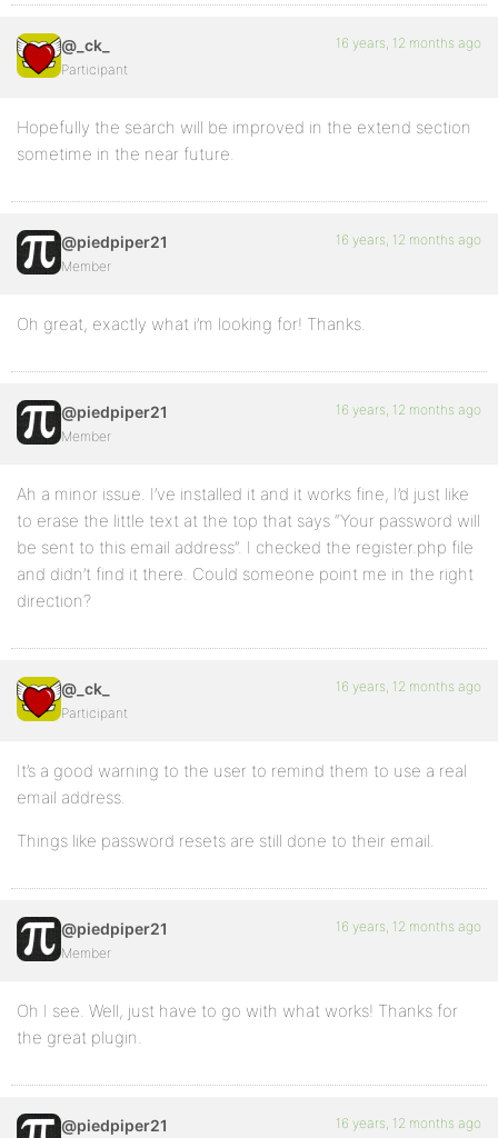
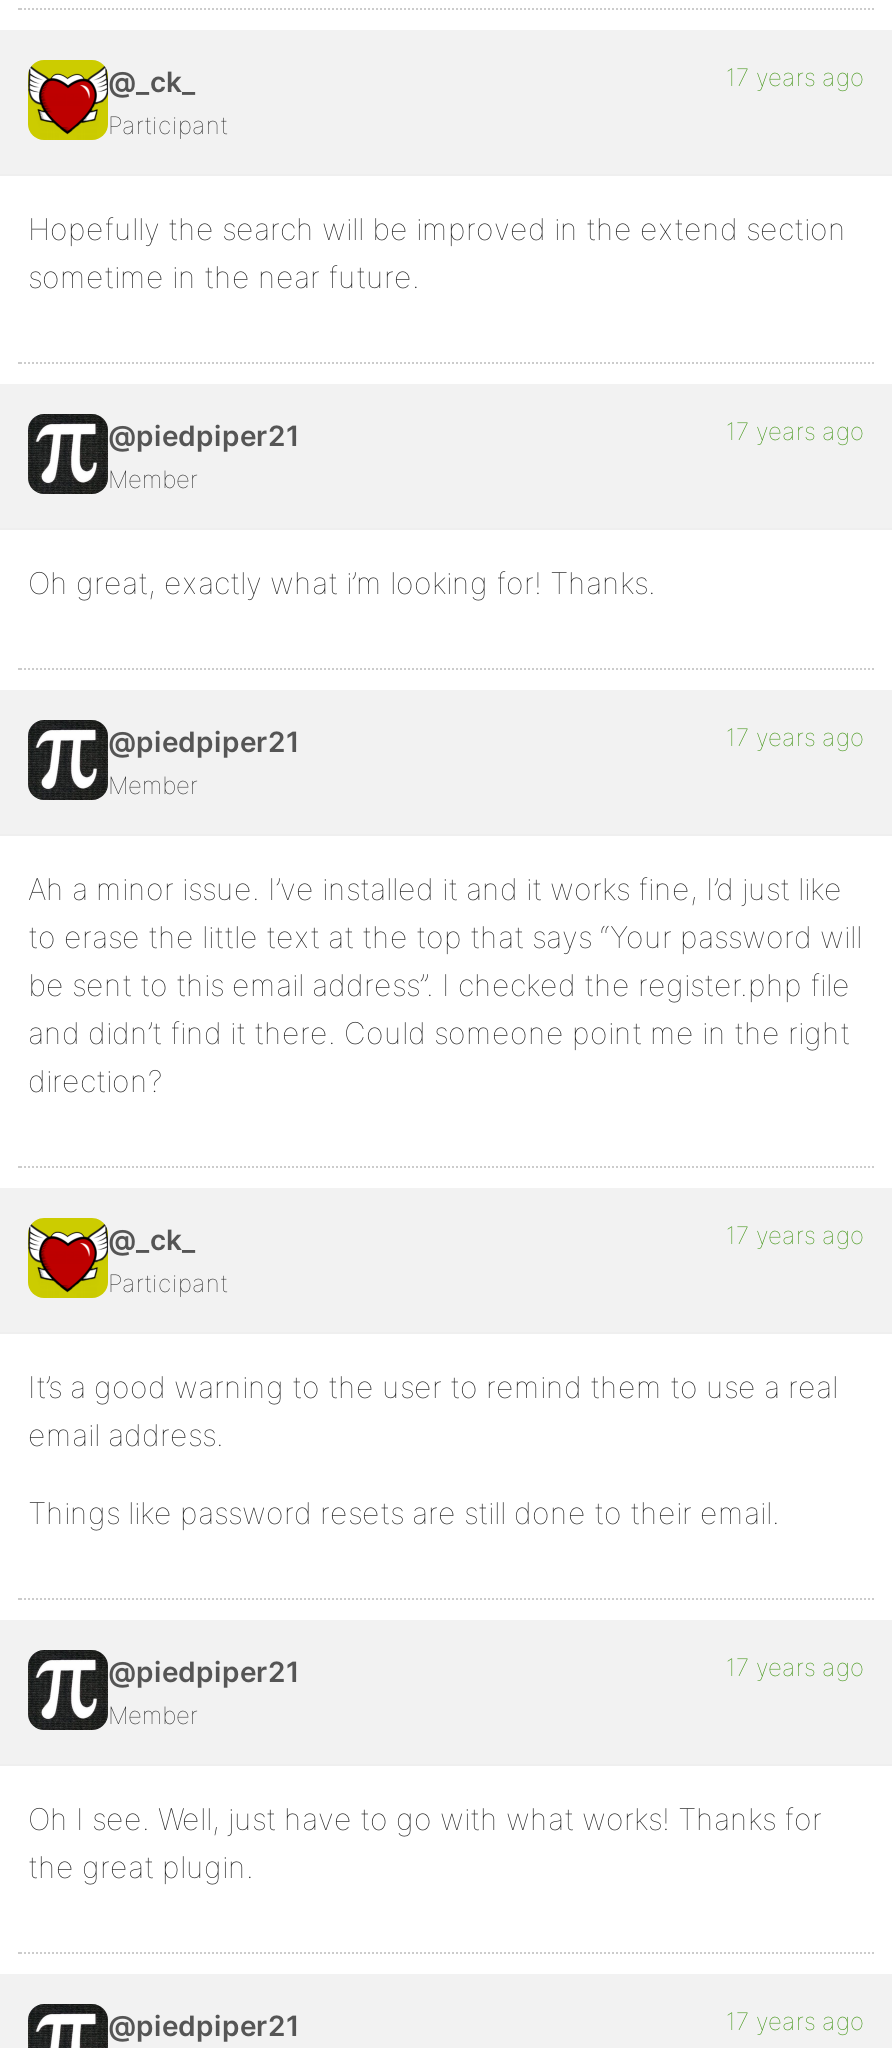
[336,34,481,51] 16 years, 12 months ago -> [726,62,864,92] 17 years ago
[336,231,481,248] 16 years, 12 months ago -> [726,416,864,446] 17 years ago
[336,401,481,418] 16 years, 12 months ago -> [726,722,864,752] 17 years ago
[336,678,481,695] 16 years, 12 months ago -> [726,1220,864,1250] 17 years ago
[336,918,481,935] 16 years, 12 months ago -> [726,1652,864,1682] 17 years ago
[336,1115,481,1131] 16 years, 12 months ago -> [726,2006,864,2036] 17 years ago

